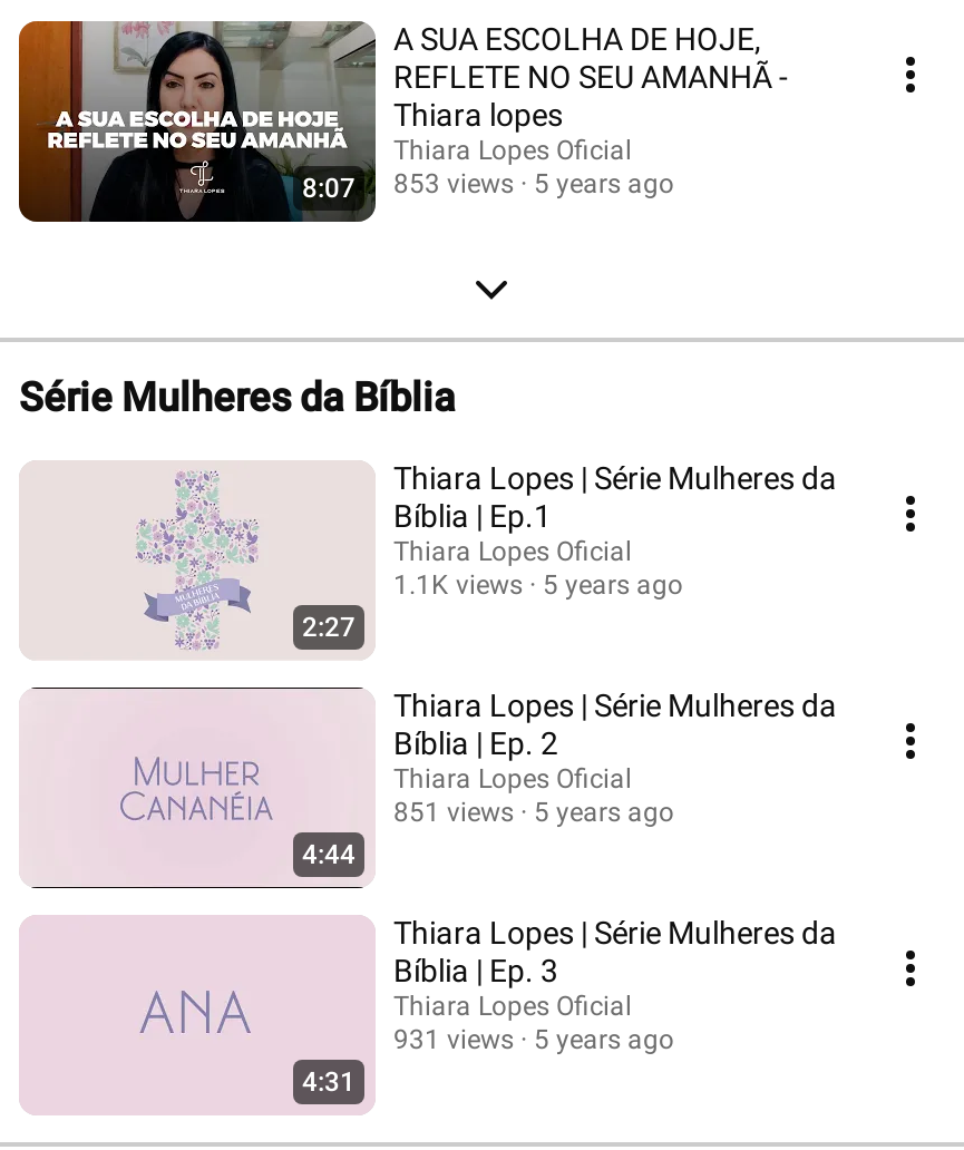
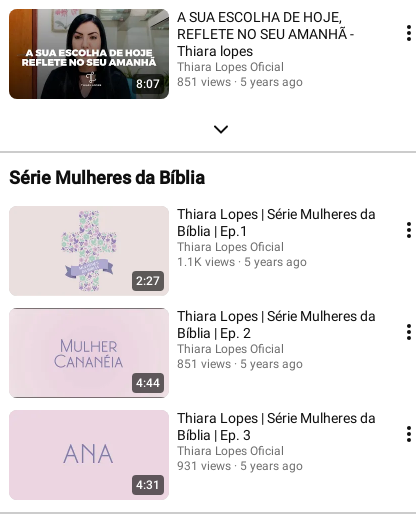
[302,167,674,203] 8:07 853 views 5 years ago -> [136,74,303,90] 8:07 851 views 5 years ago

